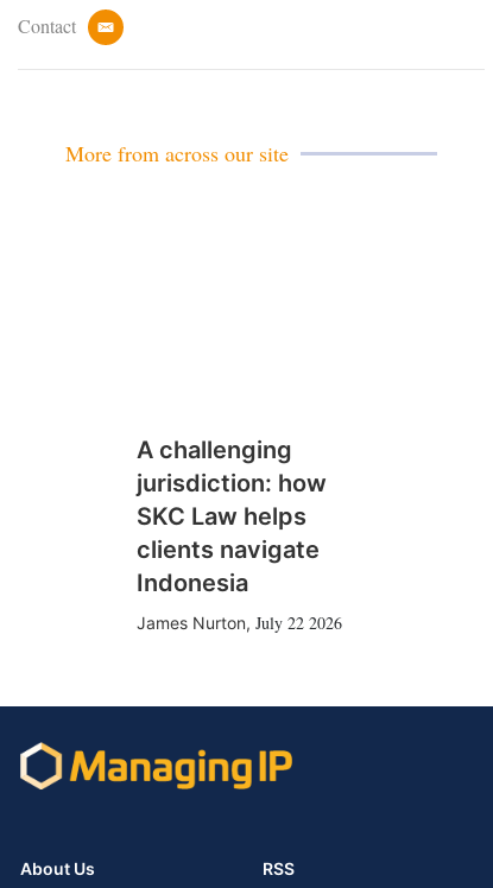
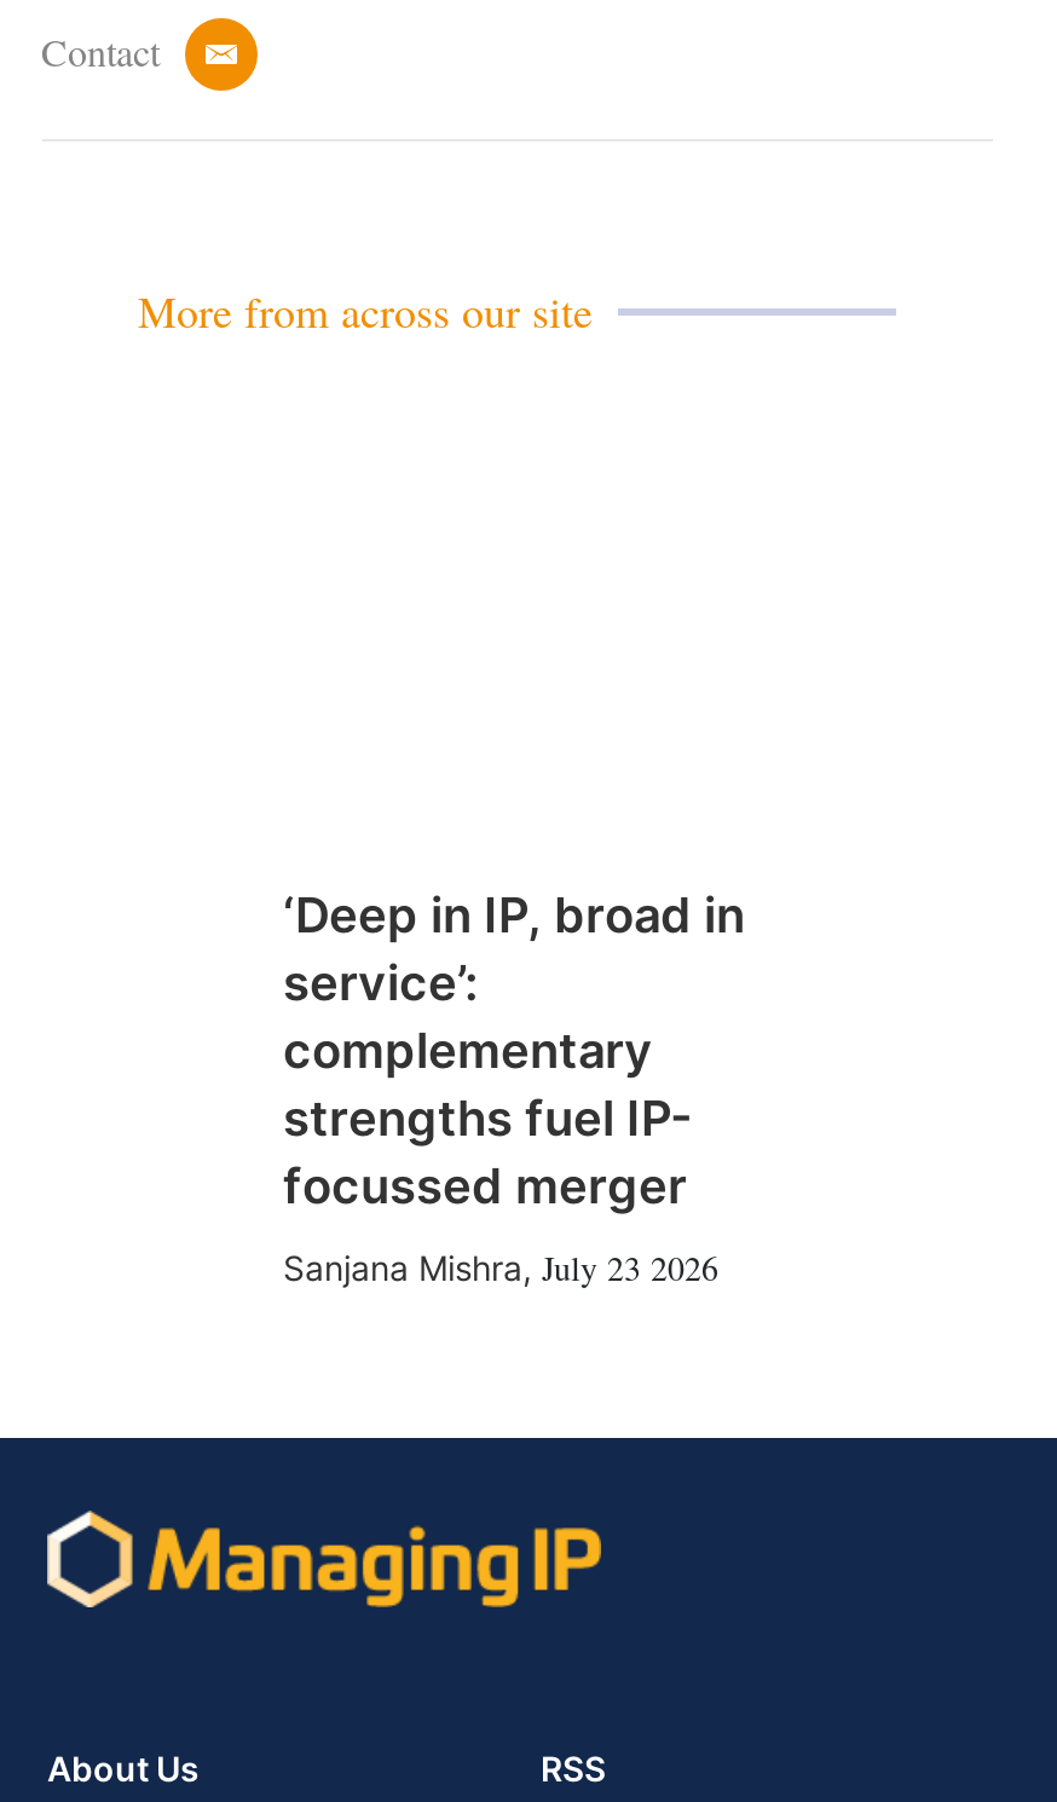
[136,436,326,597] A challenging | jurisdiction: how | SKC Law helps | clients navigate | Indonesia -> [283,886,745,1215] ‘Deep in IP, broad in | service’: | complementary | strengths fuel IP- | focussed merger
[136,611,342,634] James Nurton, July 22 2026 -> [283,1244,718,1290] Sanjana Mishra, July 23 2026

